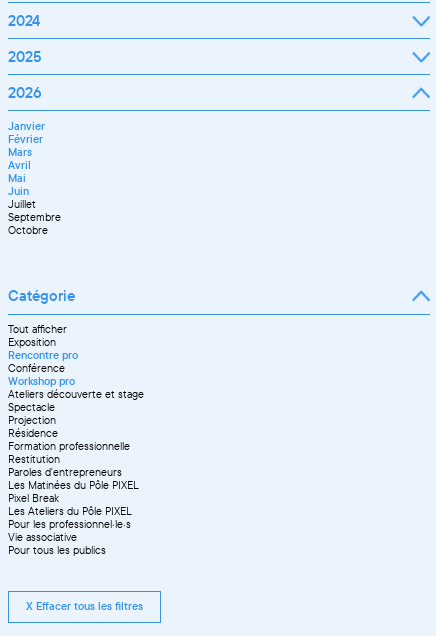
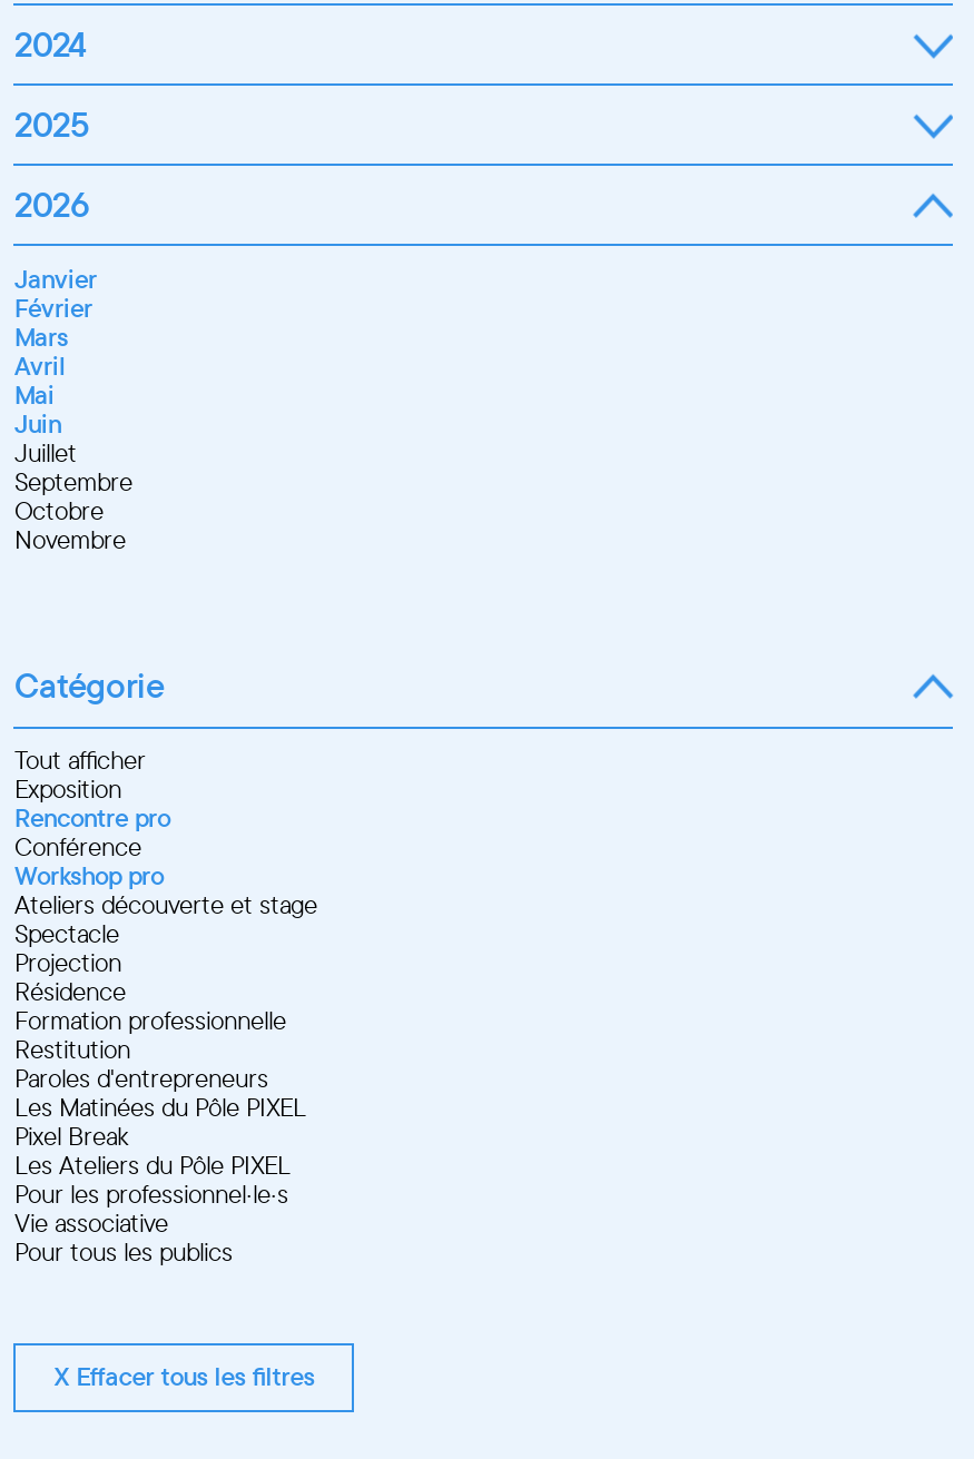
none -> [14,524,126,555] Novembre

